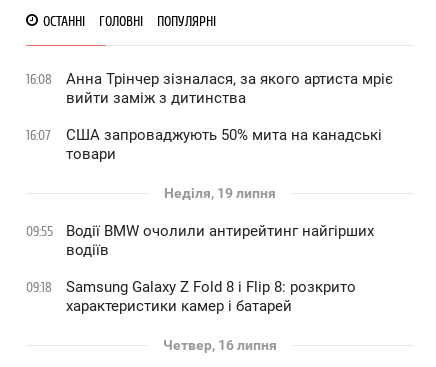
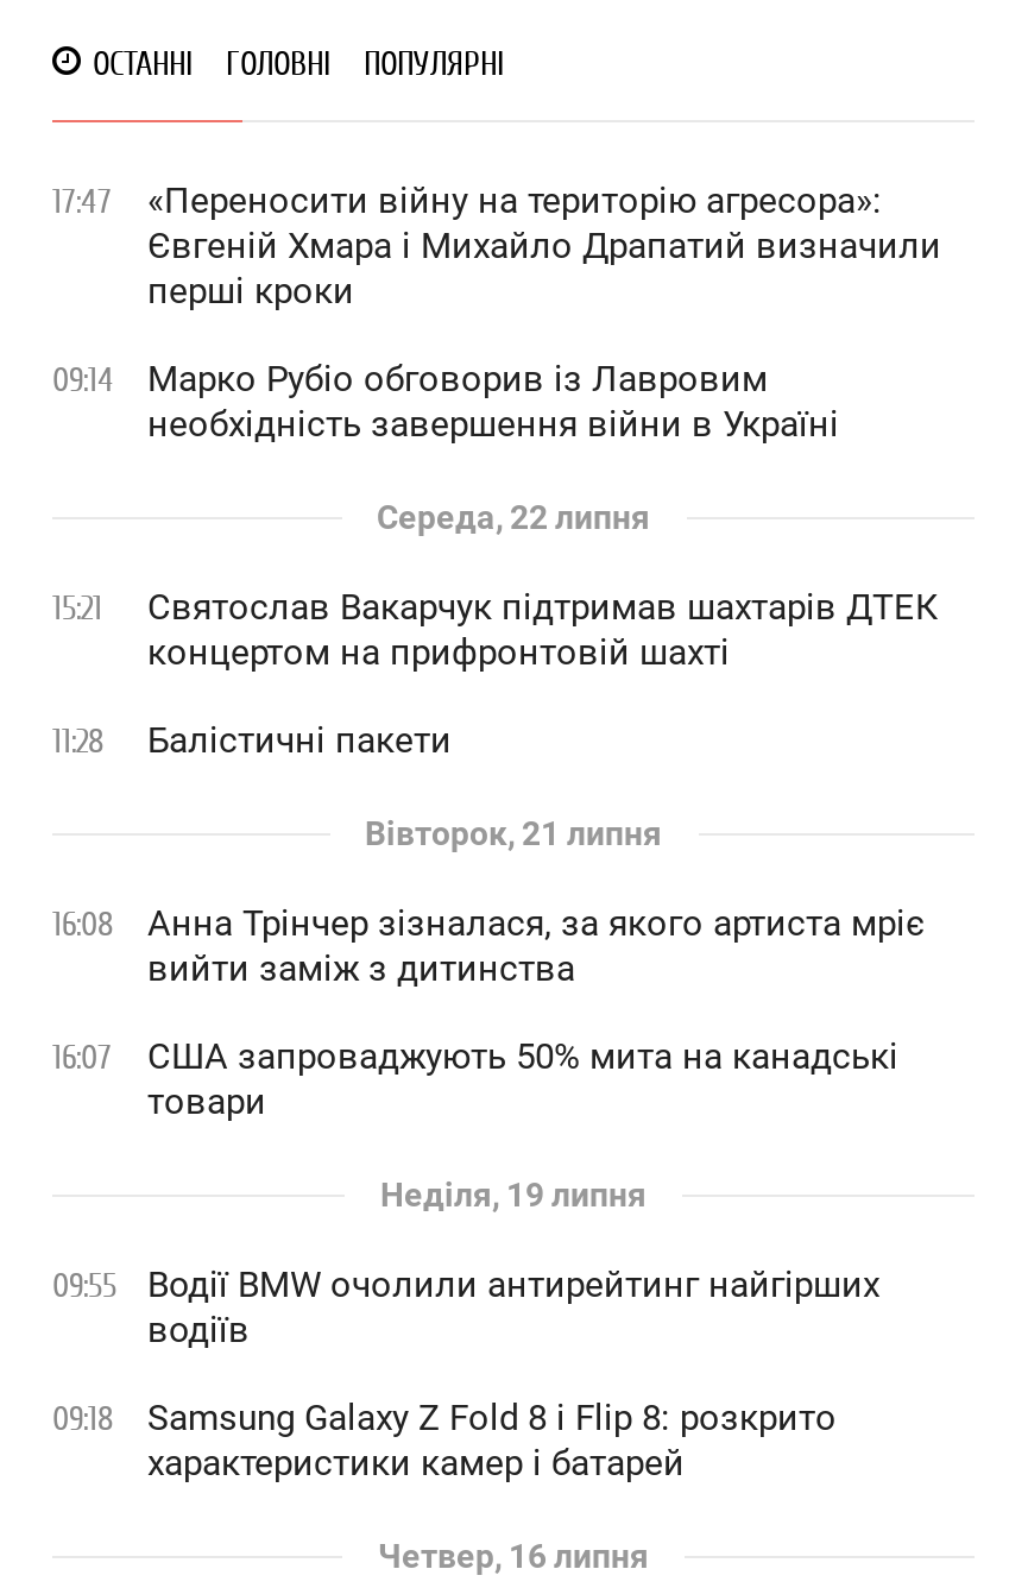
none -> [52,180,941,853] 17:47 | «Переносити війну на територію агресора»: | Євгеній Хмара і Михайло Драпатий визначили | перші кроки | 09:14 | Марко Рубіо обговорив із Лавровим | необхідність завершення війни в Україні | Середа, 22 липня | 15:21 | Святослав Вакарчук підтримав шахтарів ДТЕК | концертом на прифронтовій шахті | 11:28 | Балістичні пакети | Вівторок, 21 липня

